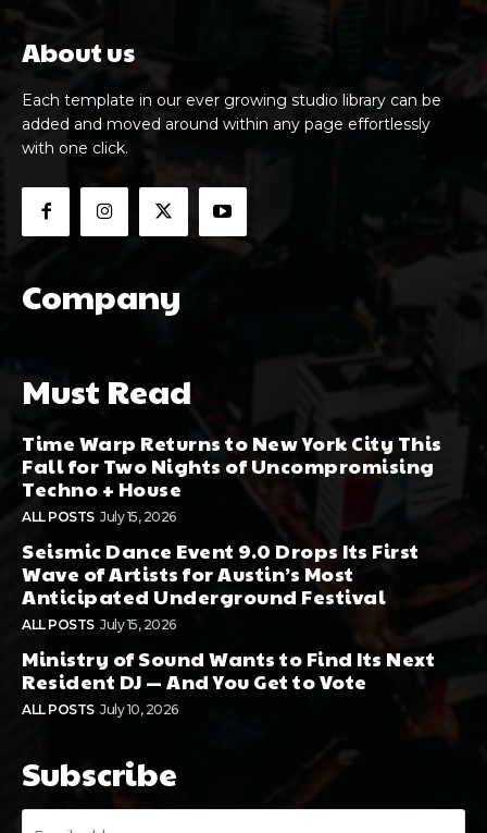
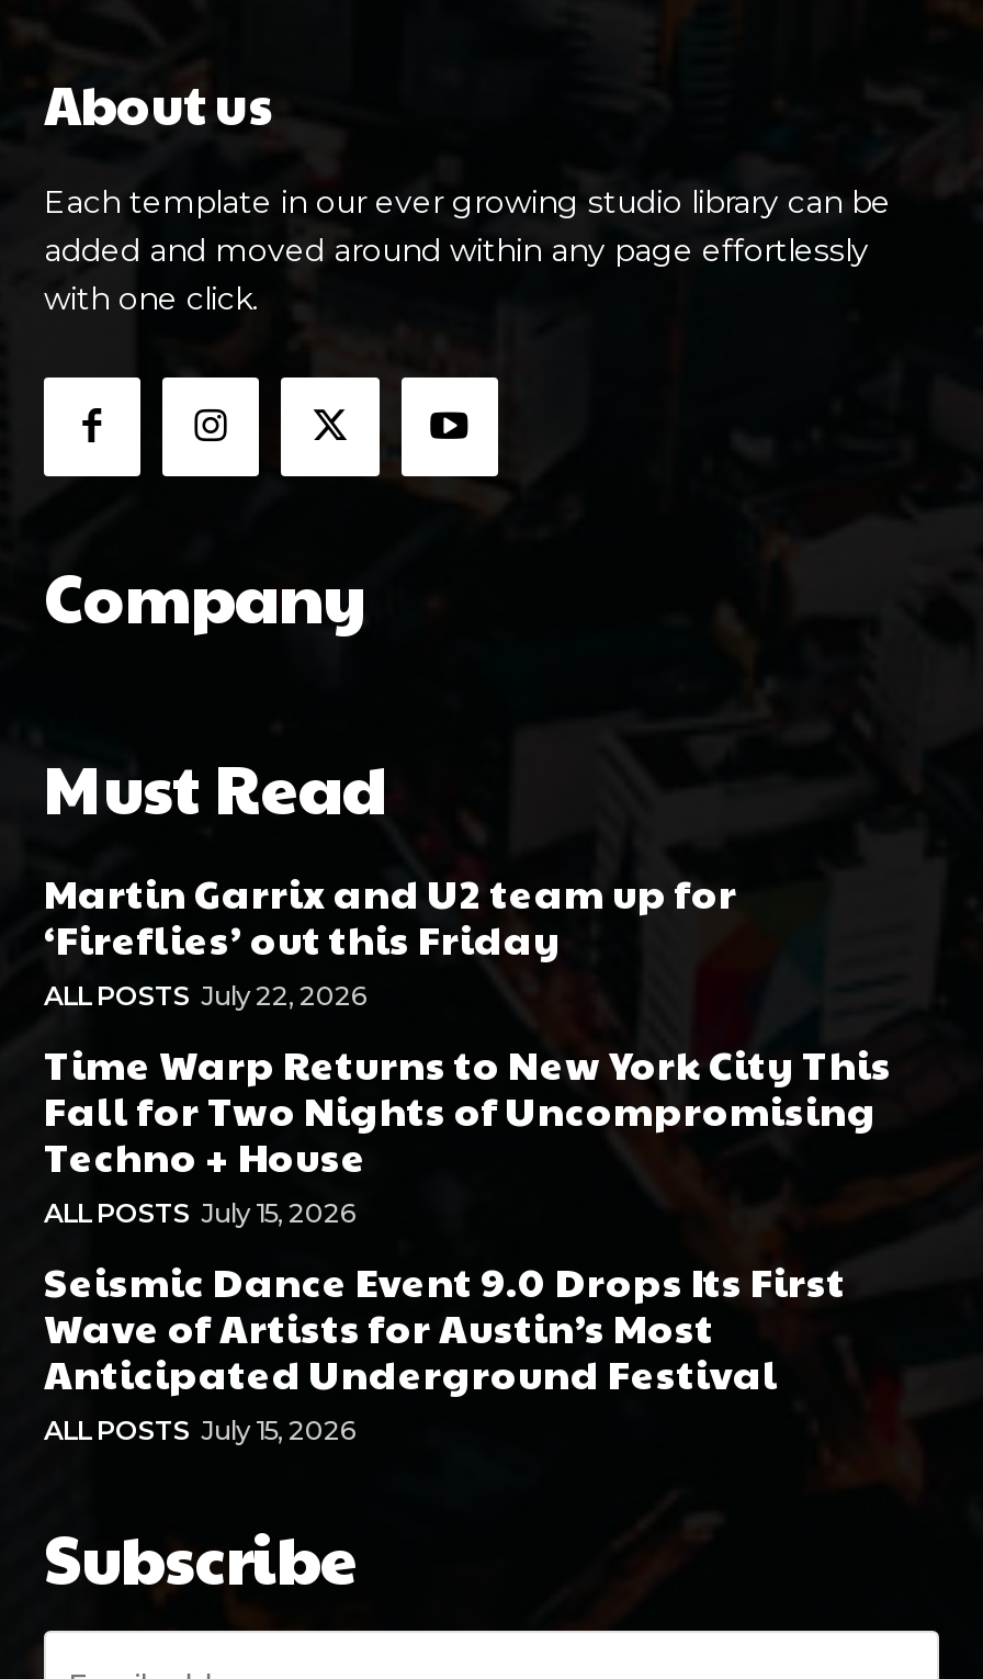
none -> [44,864,737,1011] Martin Garrix and U2 team up for | ‘Fireflies’ out this Friday | ALL POSTS July 22, 2026
moved [22,428,442,632] -> [44,1035,892,1445]: Time Warp Returns to New York City This | Fall for Two Nights of Uncompromising | Techno + House | ALL POSTS July 15, 2026 | Seismic Dance Event 9.0 Drops Its First | Wave of Artists for Austin’s Most | Anticipated Underground Festival | ALL POSTS July 15, 2026
[22,644,435,717] Ministry of Sound Wants to Find Its Next | Resident DJ — And You Get to Vote | ALL POSTS July 10, 2026 -> none

